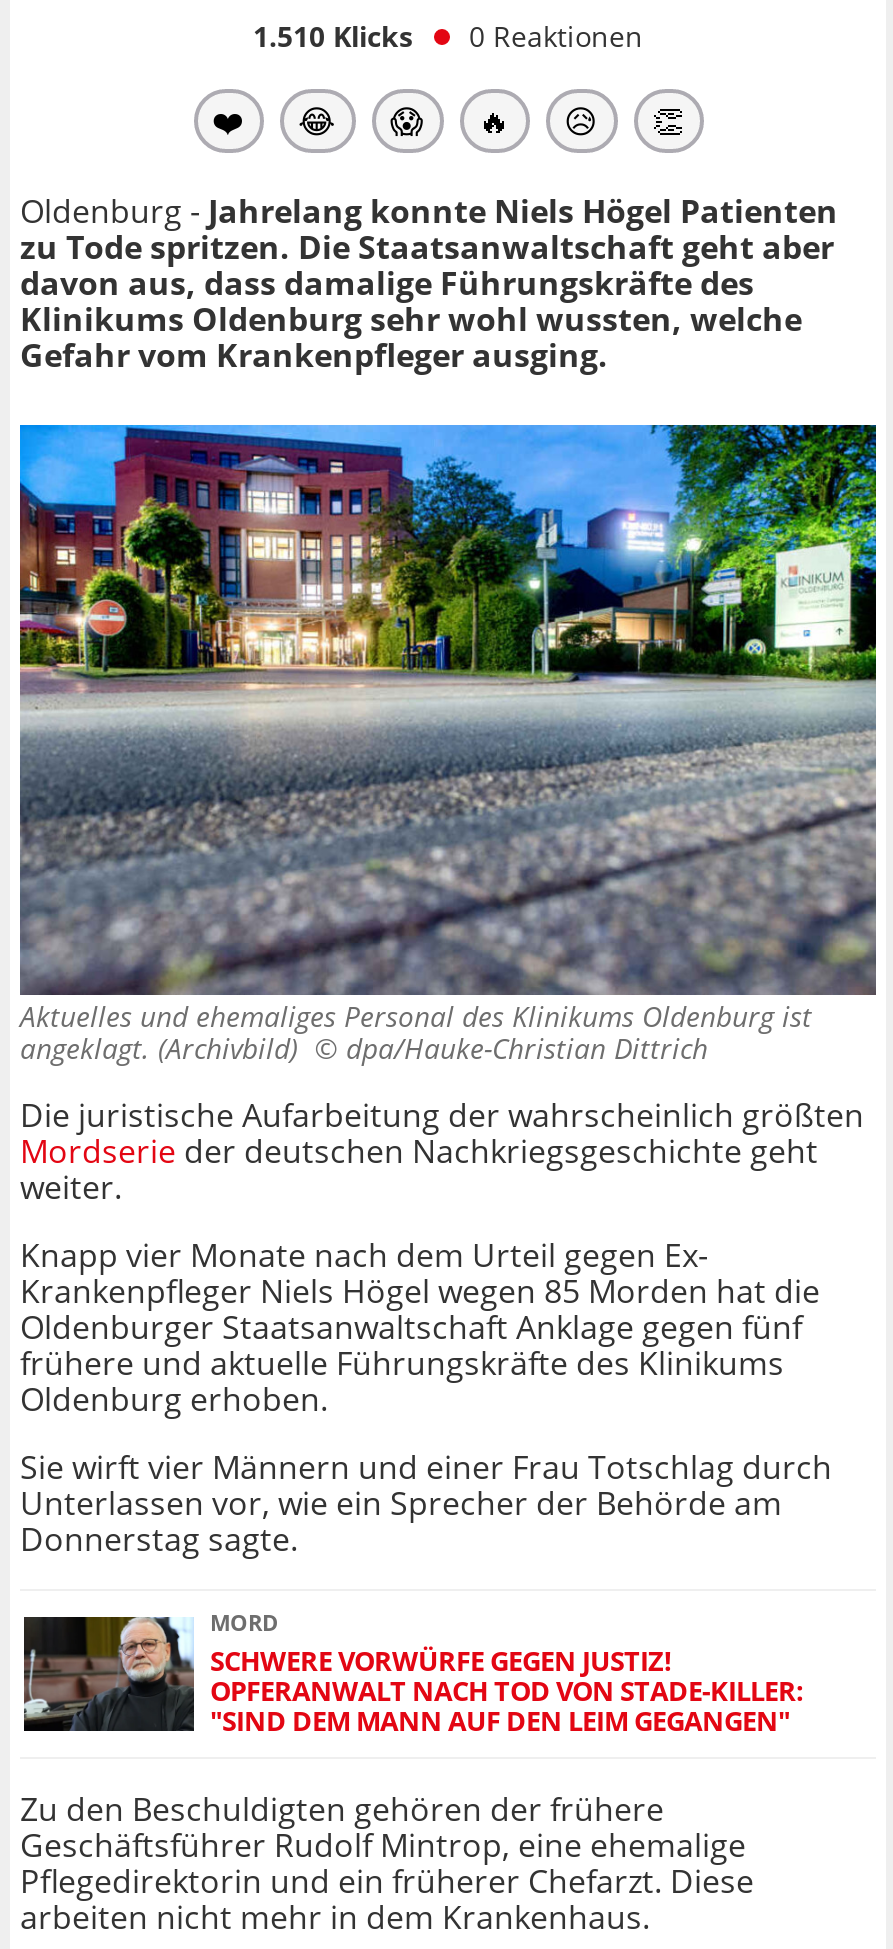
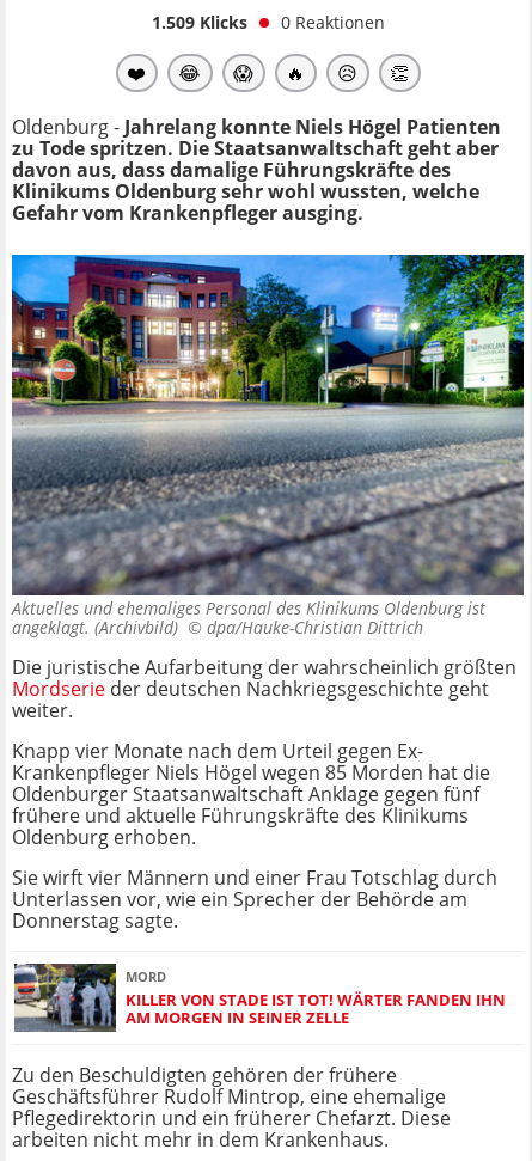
[253,17,643,55] 1.510 Klicks 0 Reaktionen -> [151,11,384,33] 1.509 Klicks 0 Reaktionen
[22,1611,804,1739] [image] | SCHWERE VORWÜRFE GEGEN JUSTIZ! | OPFERANWALT NACH TOD VON STADE-KILLER: | "SIND DEM MANN AUF DEN LEIM GEGANGEN" -> [13,963,506,1033] [image] | KILLER VON STADE IST TOT! WÄRTER FANDEN IHN | AM MORGEN IN SEINER ZELLE

